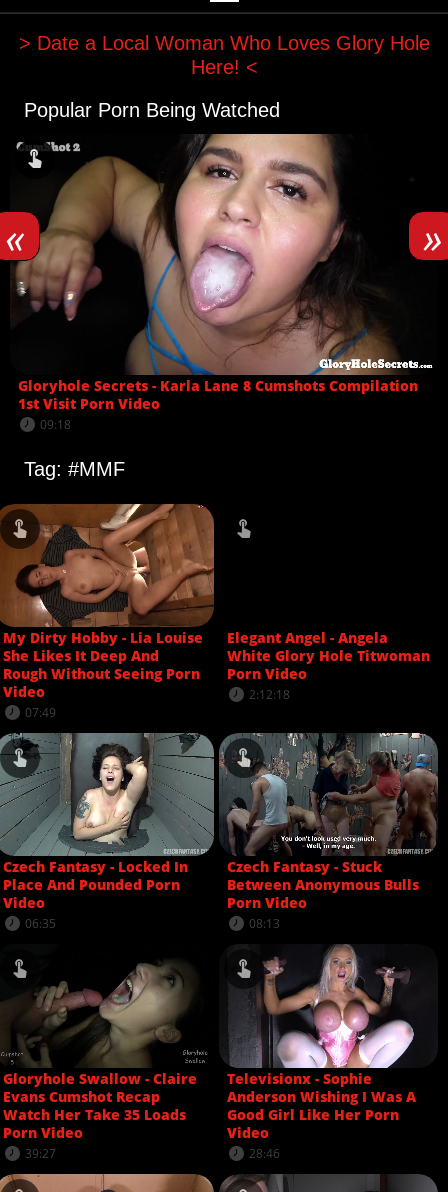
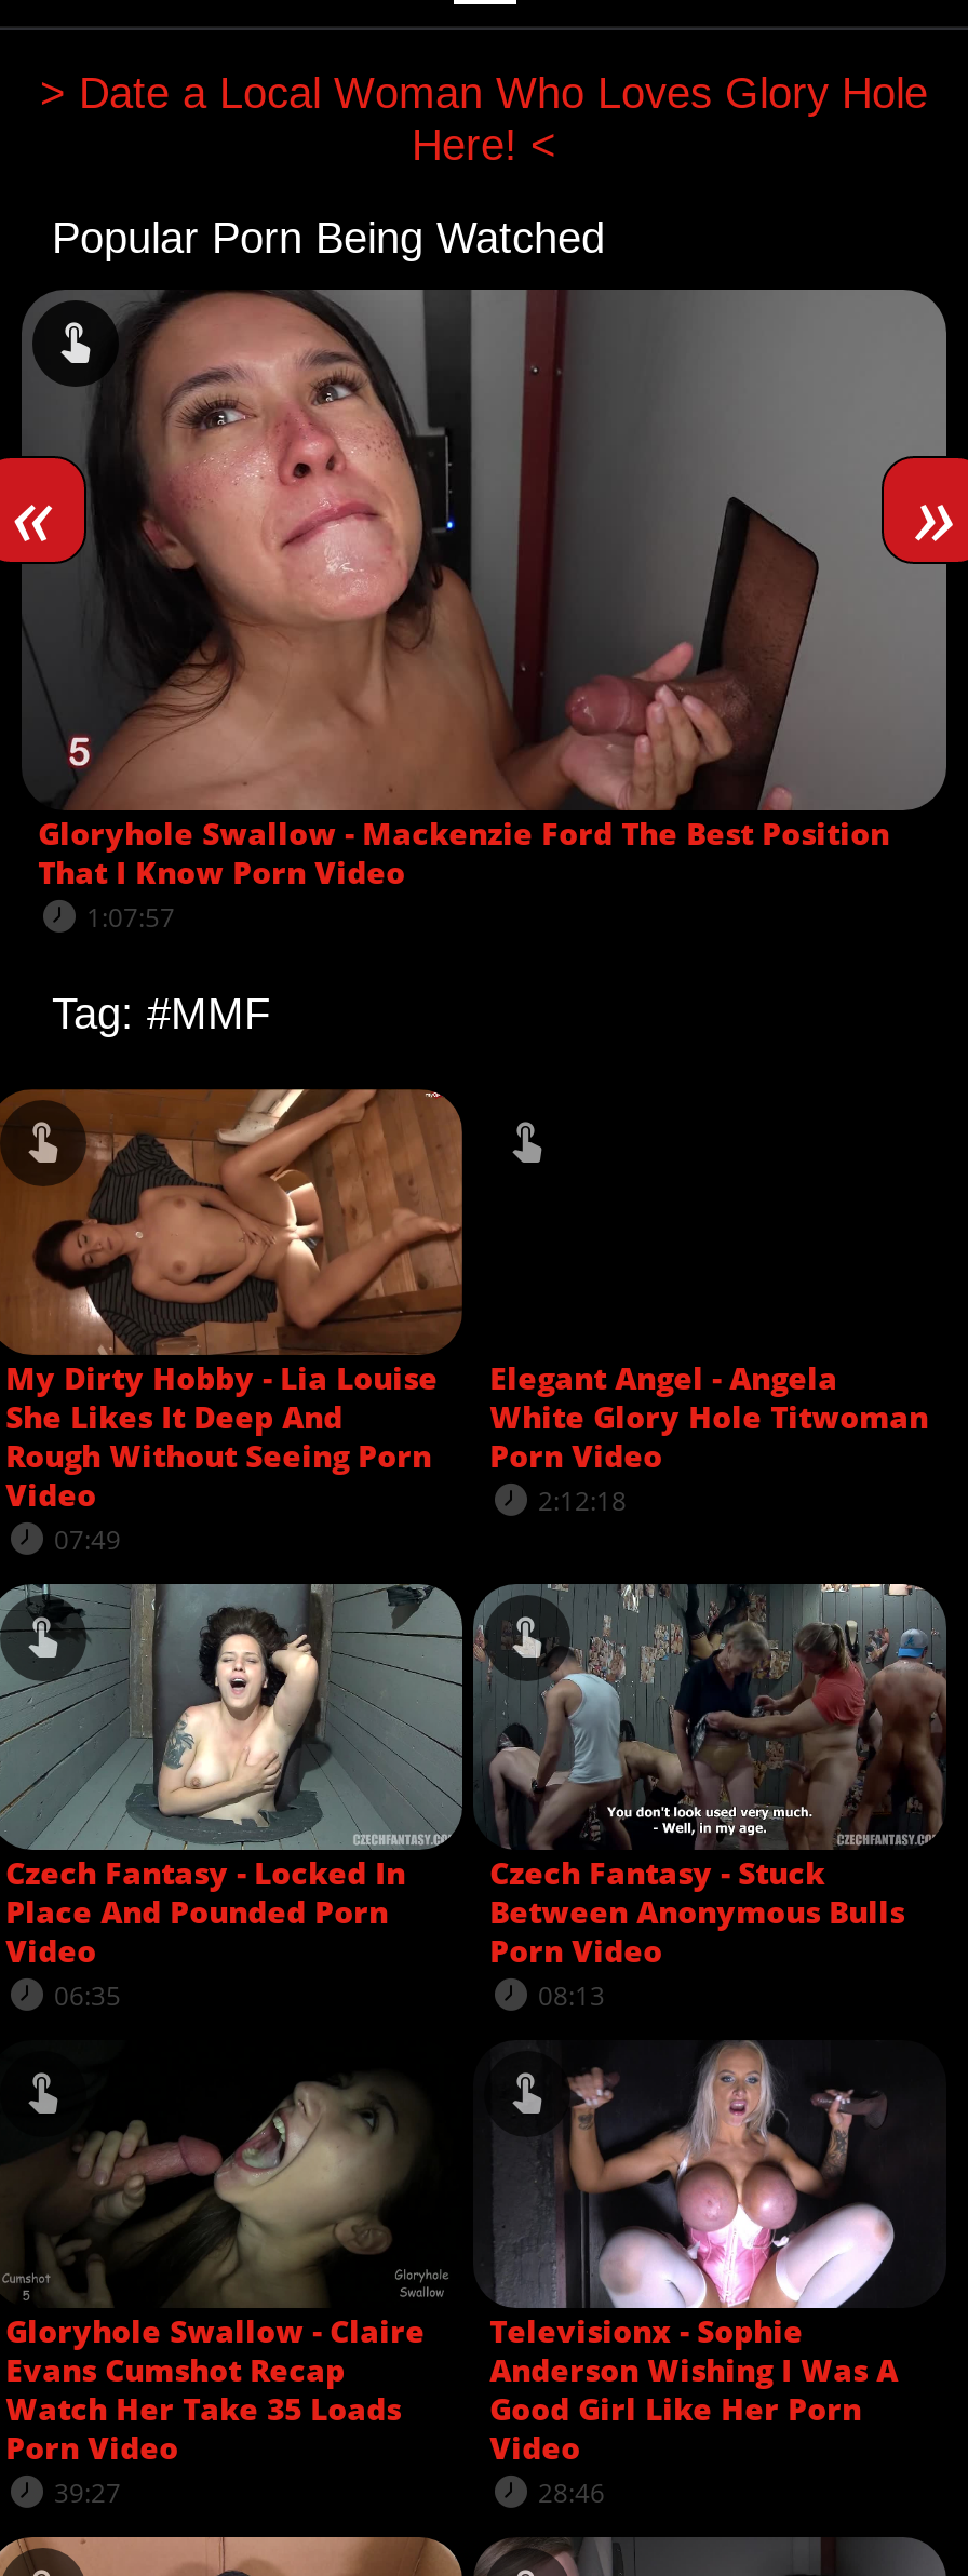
[11,133,438,433] [image] | Gloryhole Secrets - Karla Lane 8 Cumshots Compilation | 1st Visit Porn Video | 09:18 -> [22,287,949,936] [image] | Gloryhole Swallow - Mackenzie Ford The Best Position | That I Know Porn Video | 1:07:57

